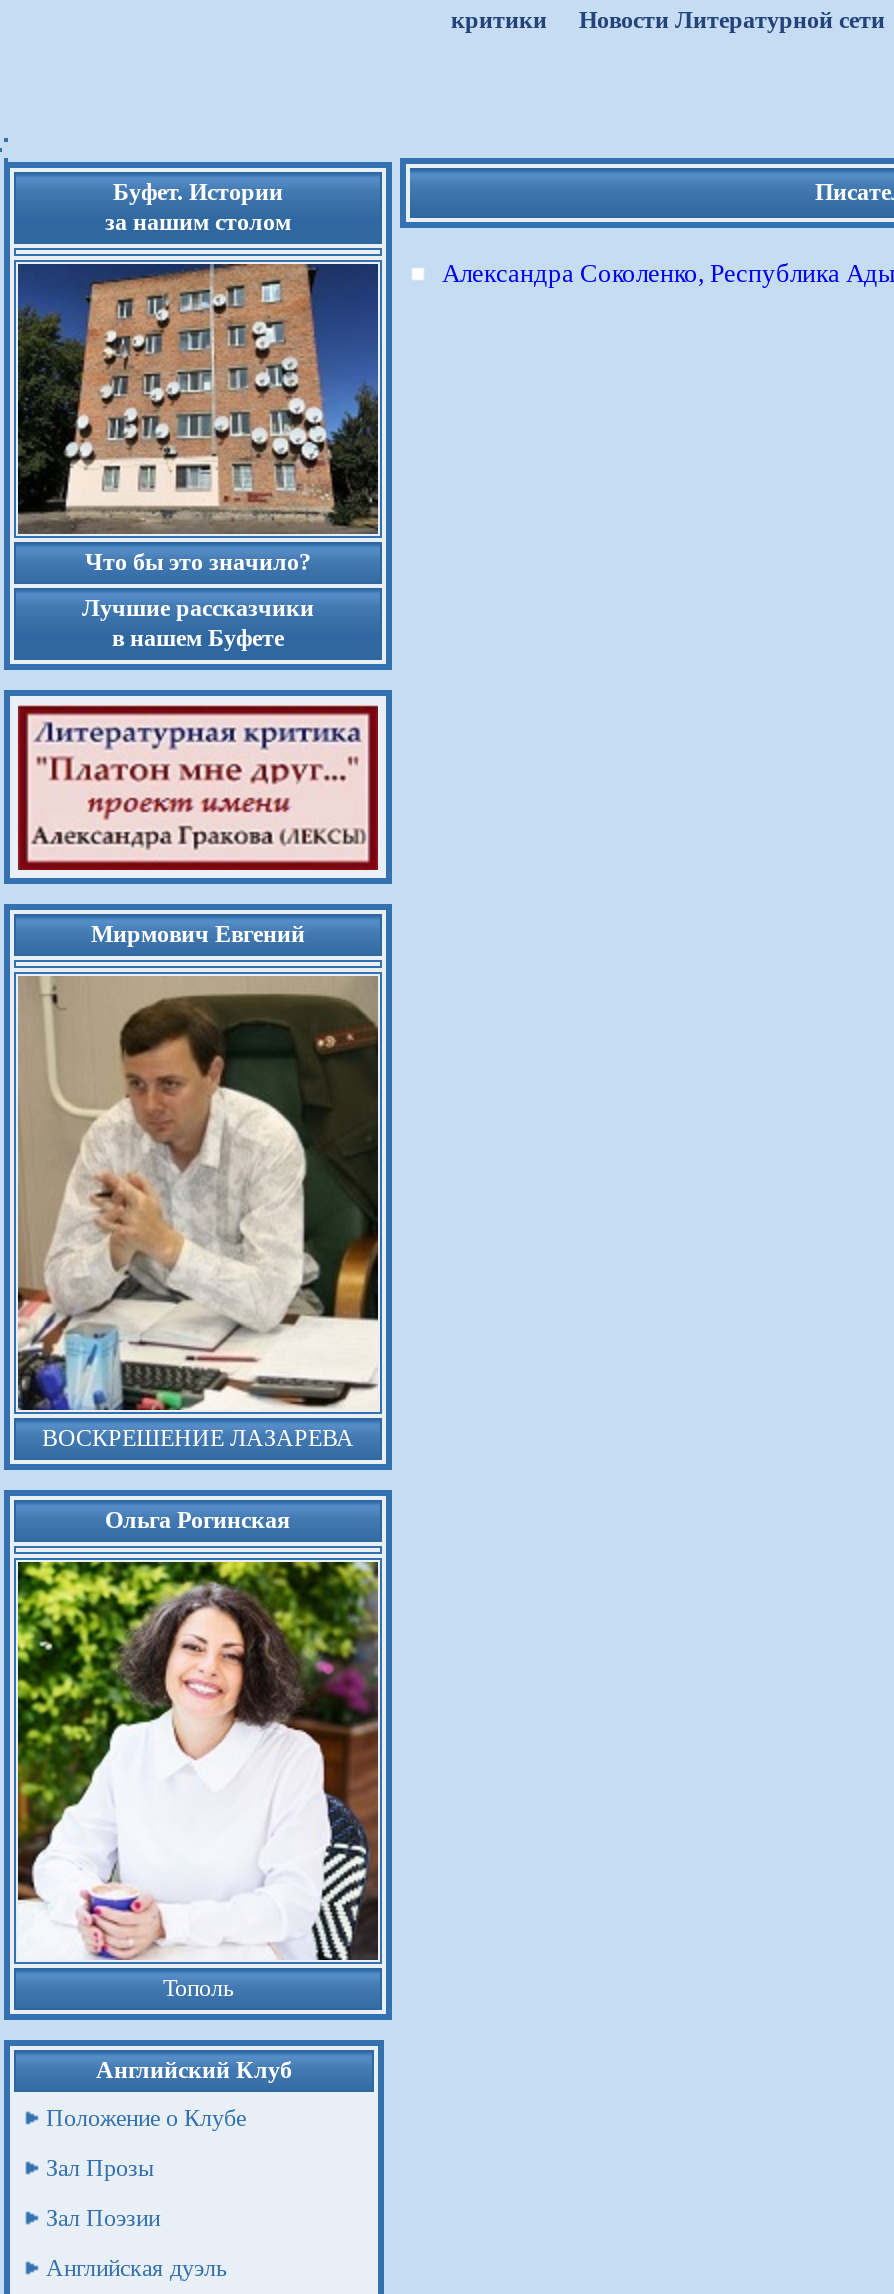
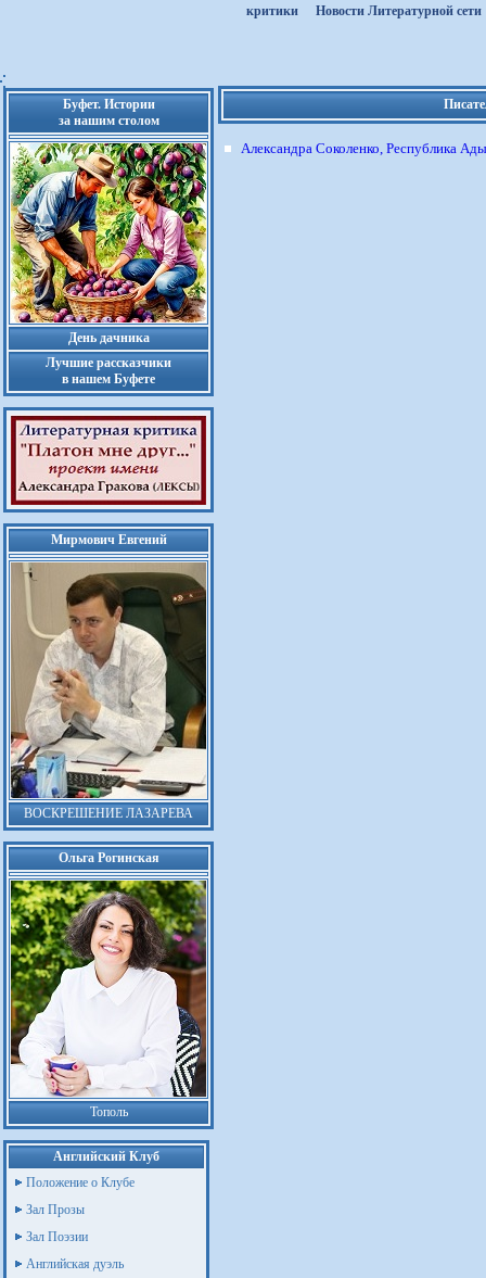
[16,262,380,576] [image] | Что бы это значило? -> [10,142,207,345] [image] | День дачника

